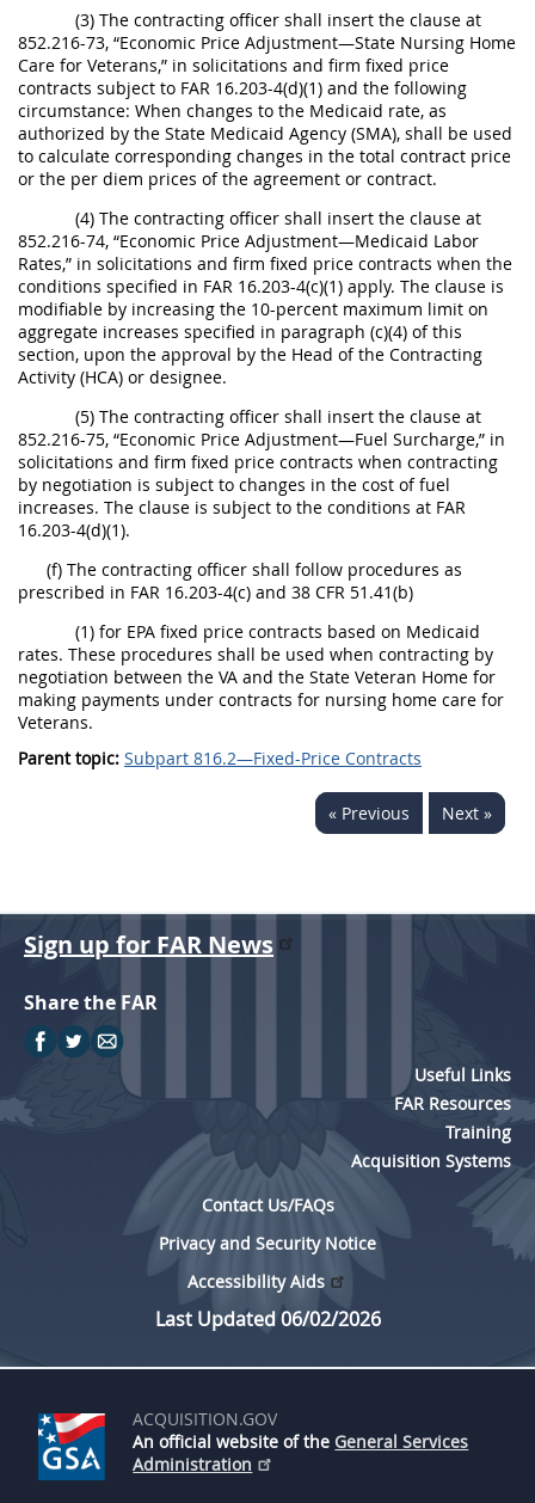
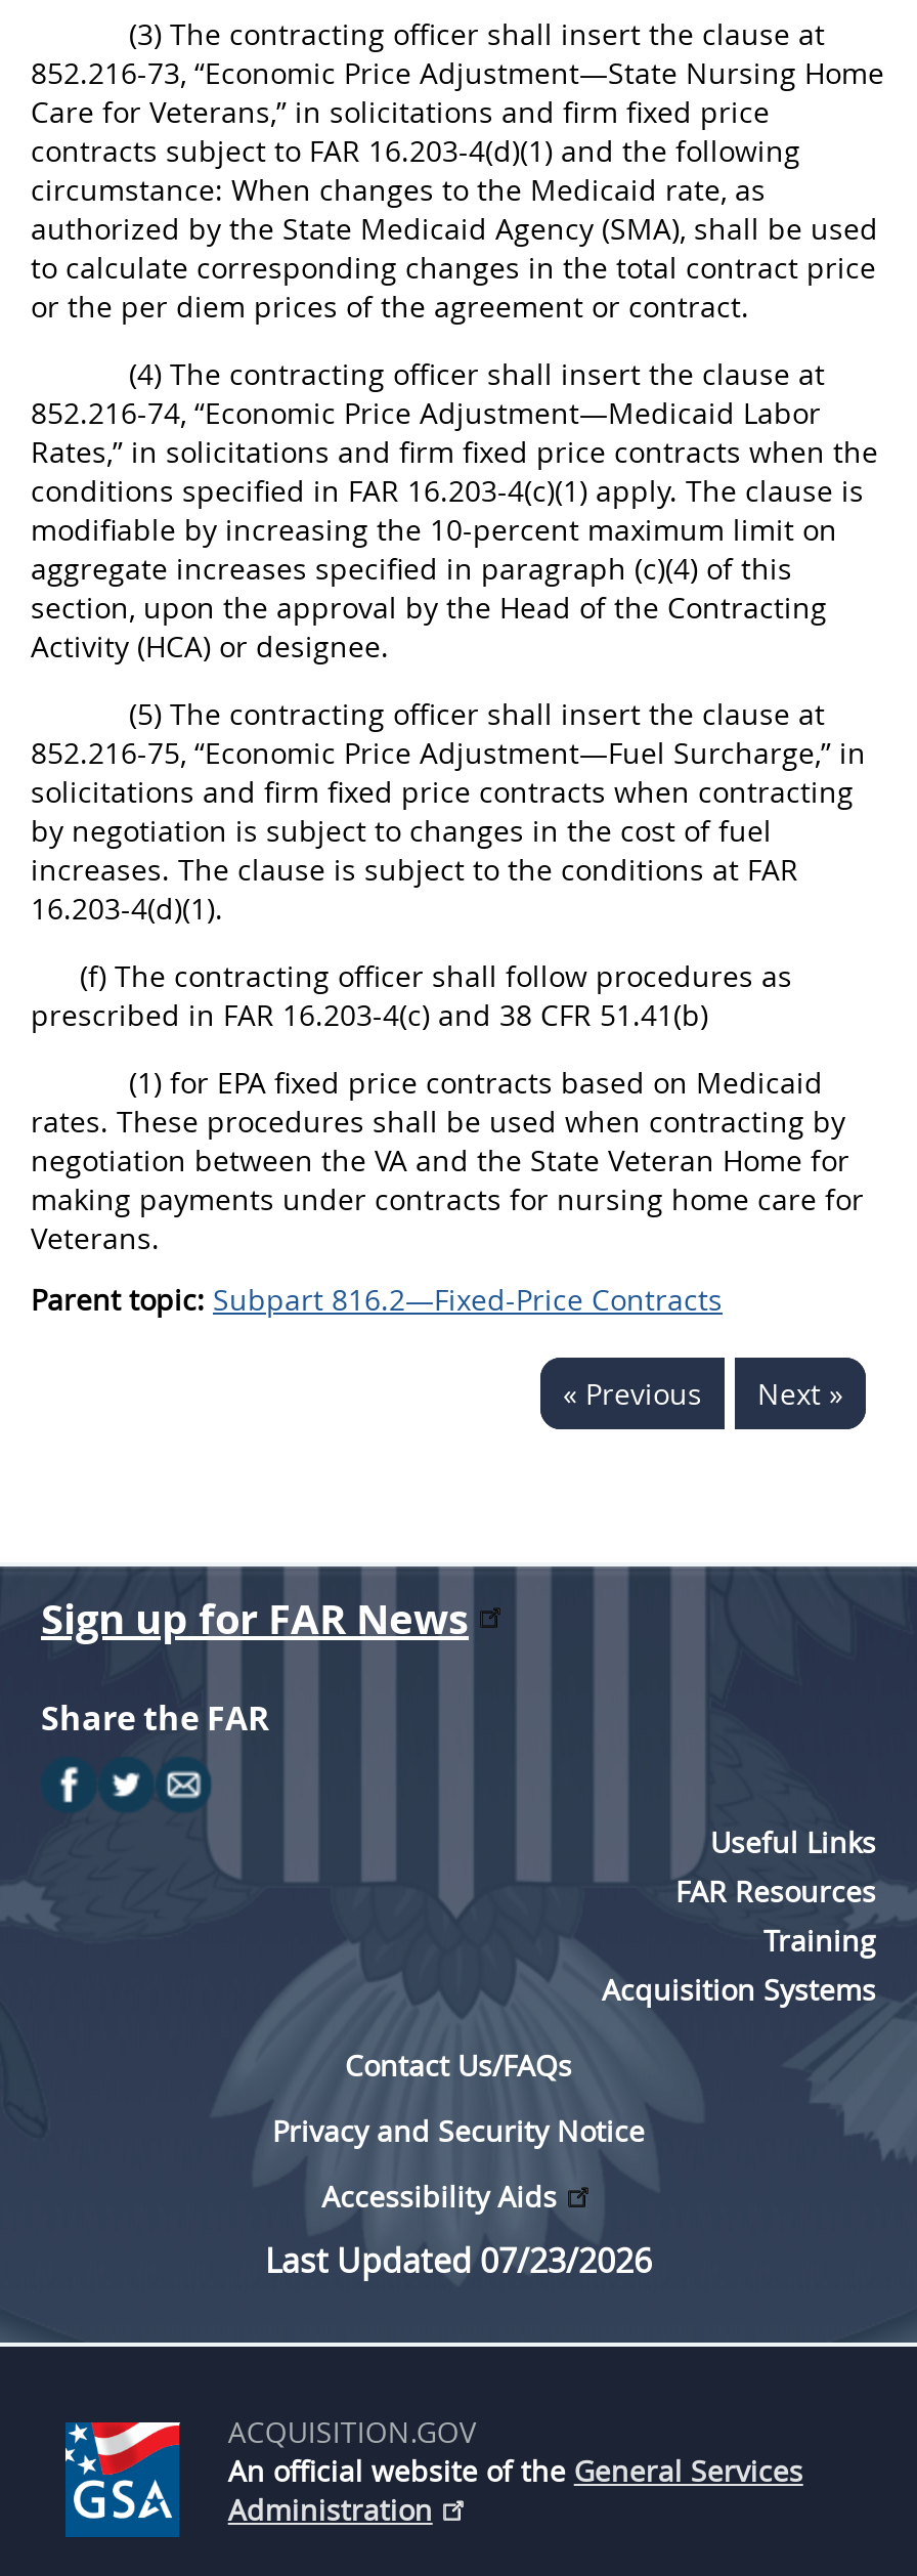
[155,1306,380,1332] Last Updated 06/02/2026 -> [265,2238,652,2283] Last Updated 07/23/2026

